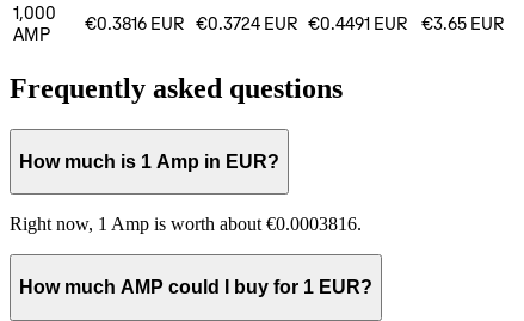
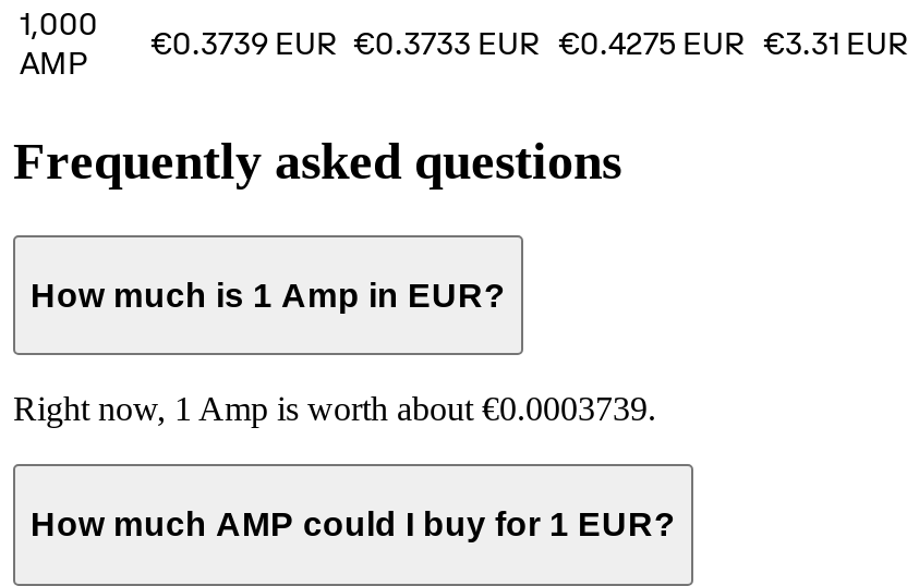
[85,13,504,35] €0.3816 EUR €0.3724 EUR €0.4491 EUR | €3.65 EUR -> [150,25,907,64] €0.3739 EUR €0.3733 EUR €0.4275 EUR €3.31 EUR
[10,214,362,234] Right now, 1 Amp is worth about €0.0003816. -> [13,391,656,428] Right now, 1 Amp is worth about €0.0003739.

